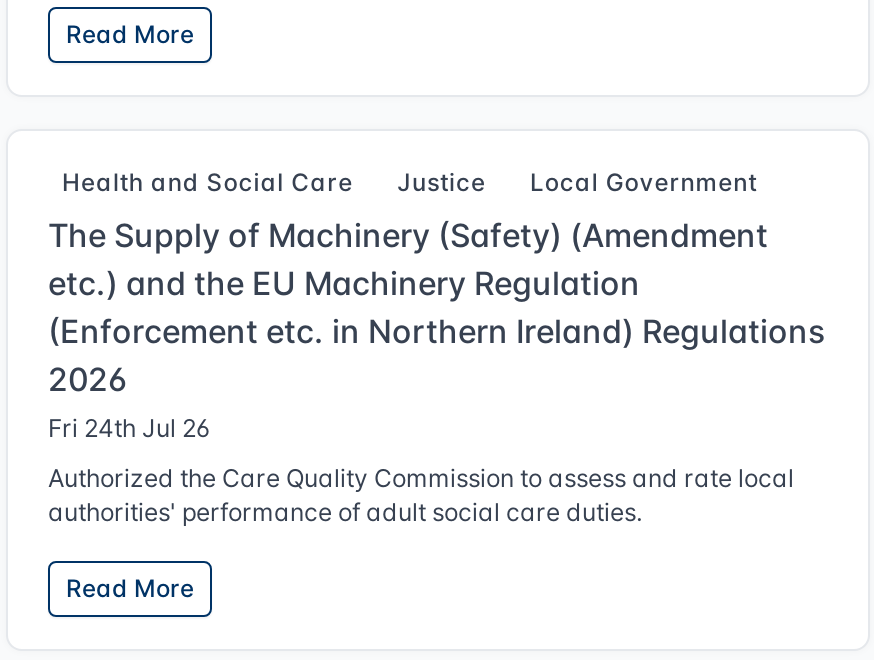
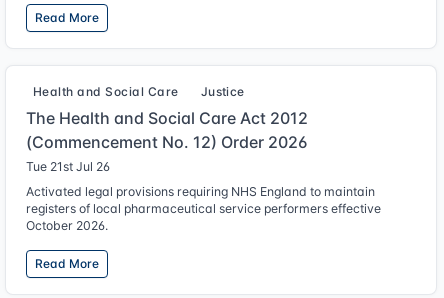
[48,168,826,444] Local Government | The Supply of Machinery (Safety) (Amendment | etc.) and the EU Machinery Regulation | (Enforcement etc. in Northern Ireland) Regulations | 2026 | Fri 24th Jul 26 -> [26,108,308,174] The Health and Social Care Act 2012 | (Commencement No. 12) Order 2026 | Tue 21st Jul 26
[48,464,794,528] Authorized the Care Quality Commission to assess and rate local | authorities' performance of adult social care duties. -> [26,184,381,233] Activated legal provisions requiring NHS England to maintain | registers of local pharmaceutical service performers effective | October 2026.

